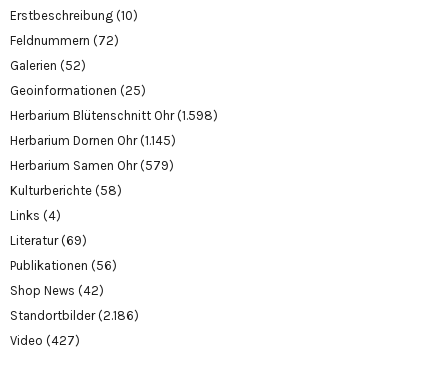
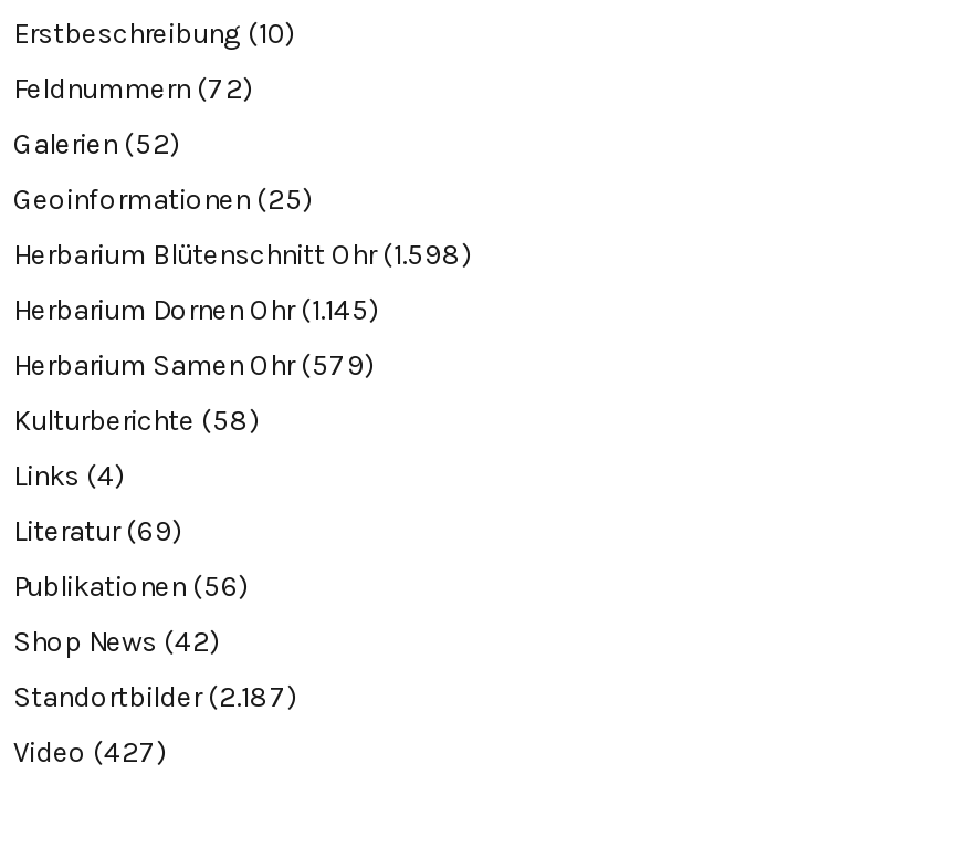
[10,308,139,323] Standortbilder (2.186) -> [13,679,298,713] Standortbilder (2.187)

